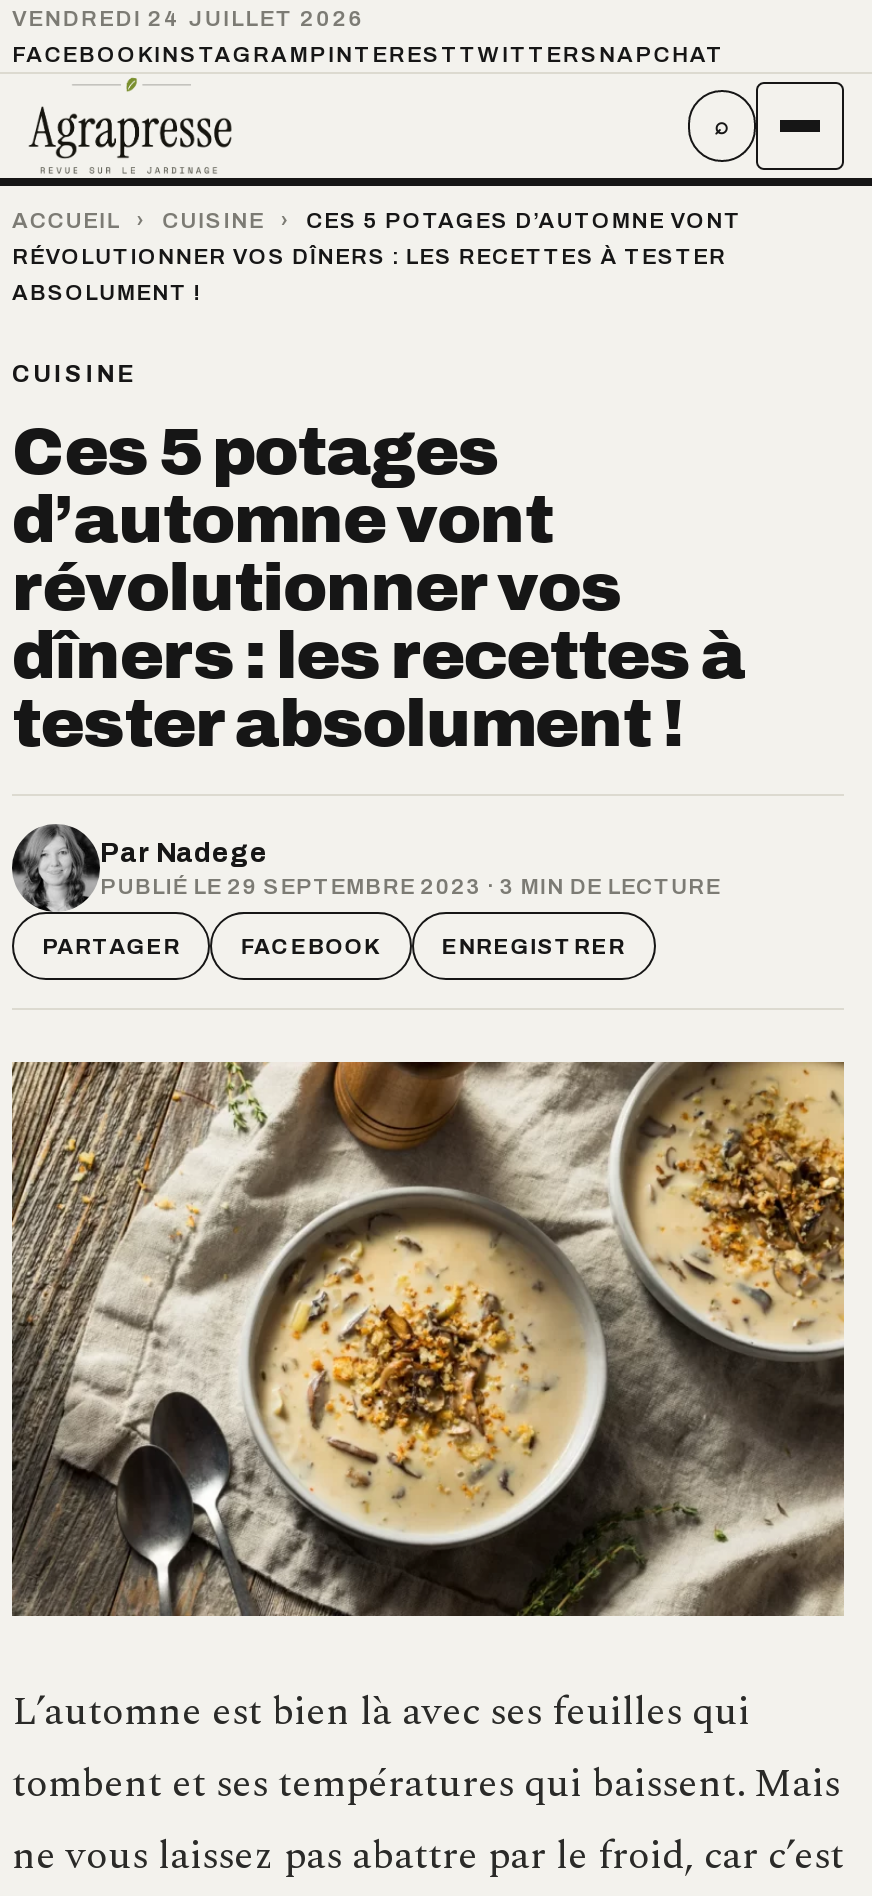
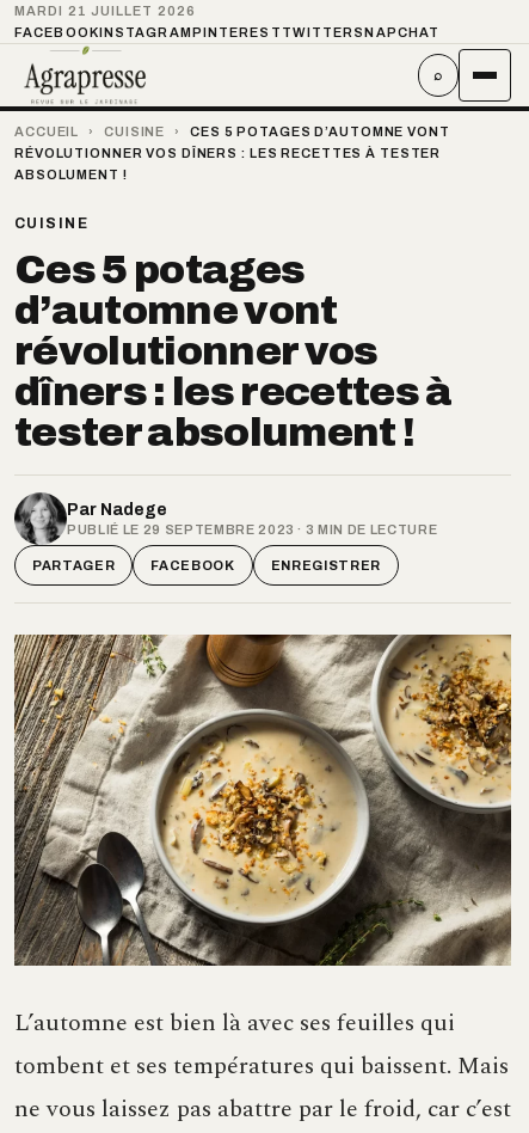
[12,6,365,30] VENDREDI 24 JUILLET 2026 -> [14,4,196,18] MARDI 21 JUILLET 2026

